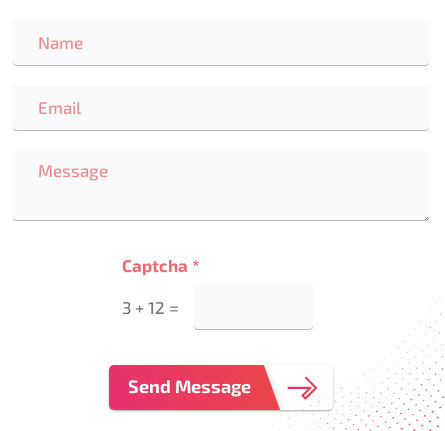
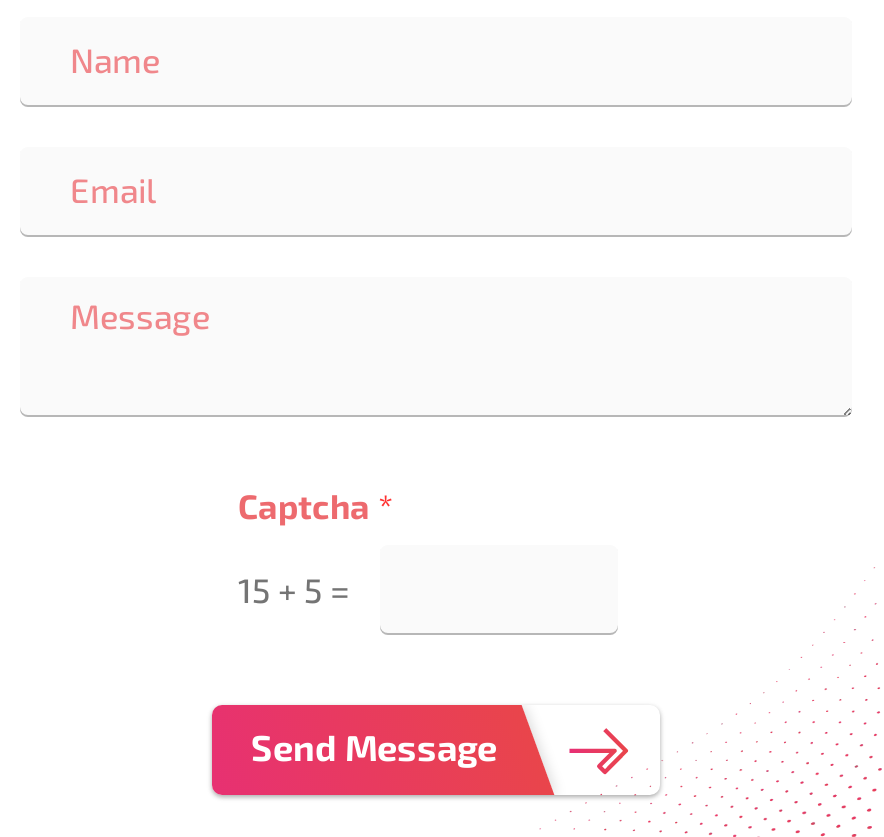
[122,297,179,317] 3 + 12 = -> [238,570,350,610] 15 + 5 =

